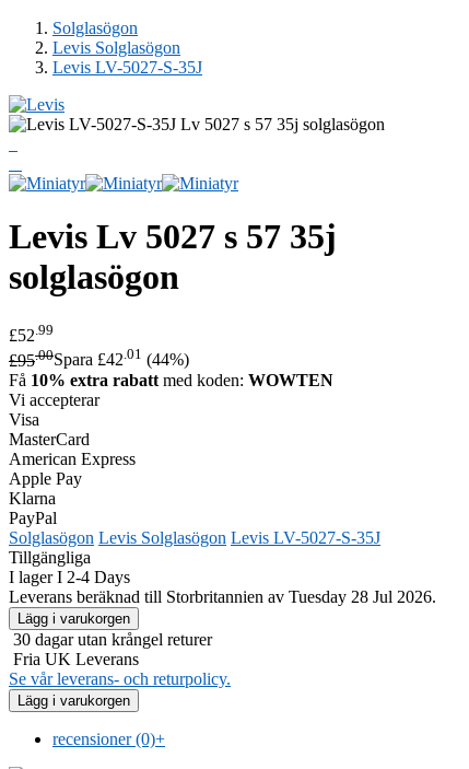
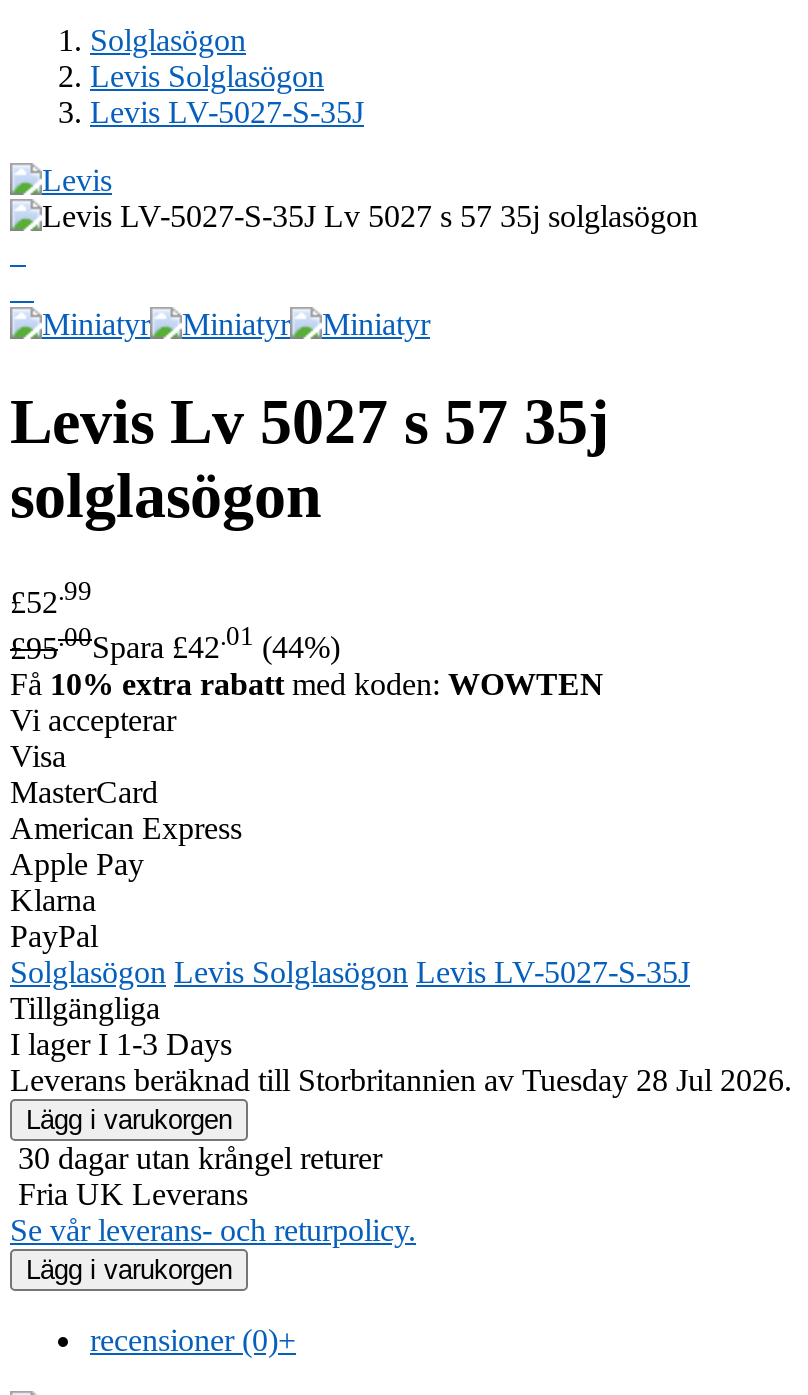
[9,567,130,586] I lager I 2-4 Days -> [10,1026,232,1060] I lager I 1-3 Days

